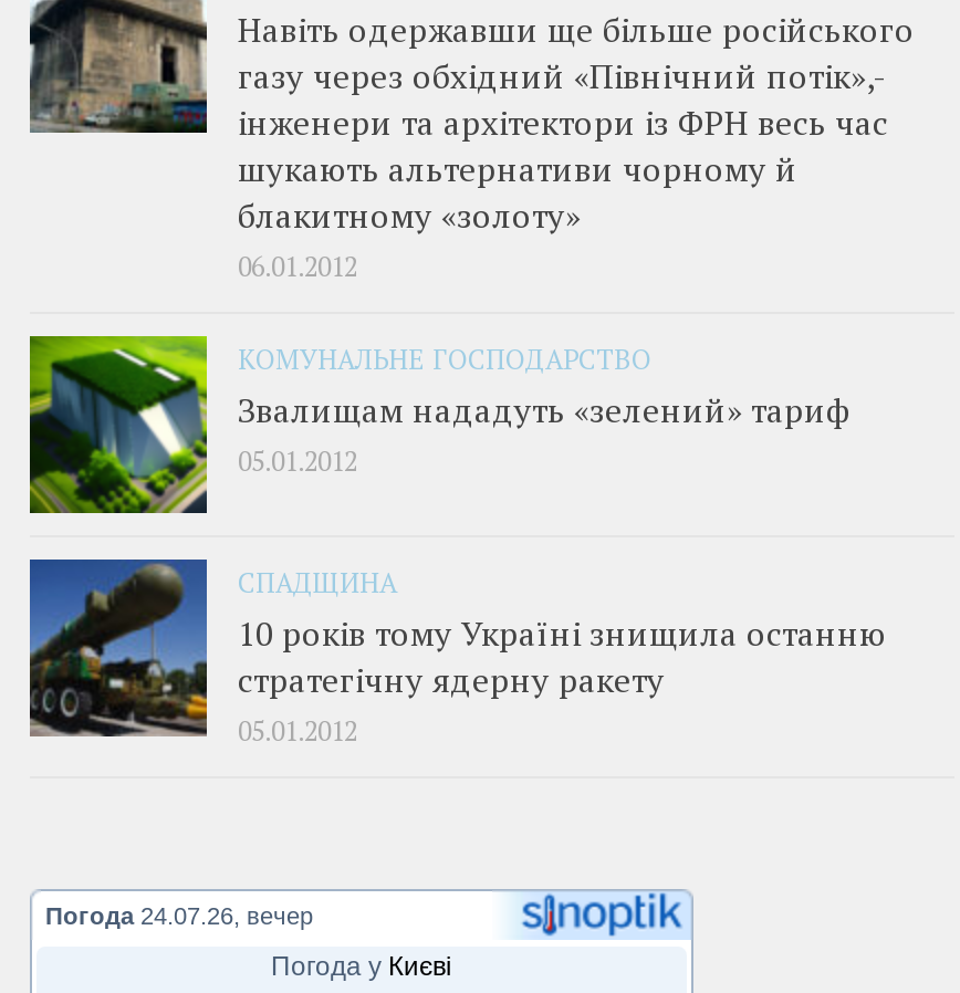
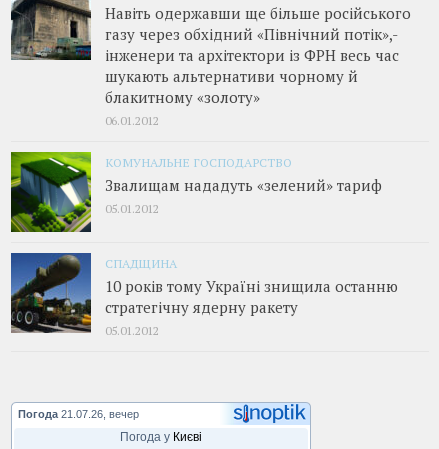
[45,903,313,930] Погода 24.07.26, вечер -> [18,408,139,420] Погода 21.07.26, вечер

